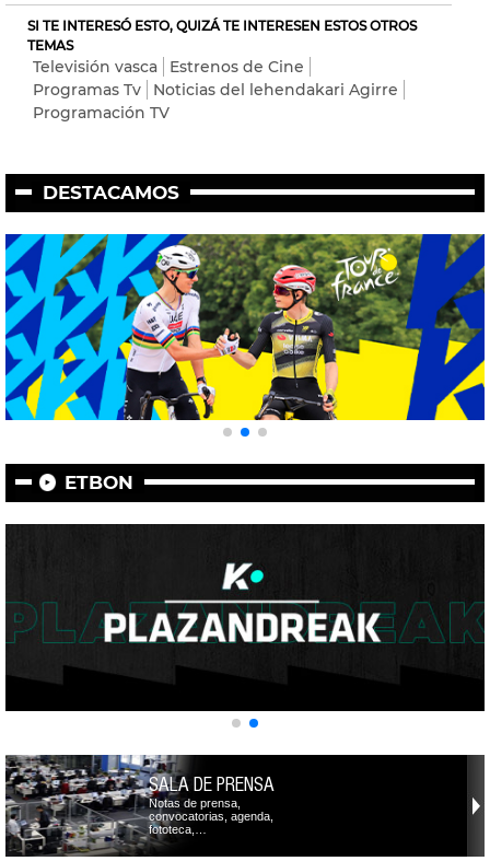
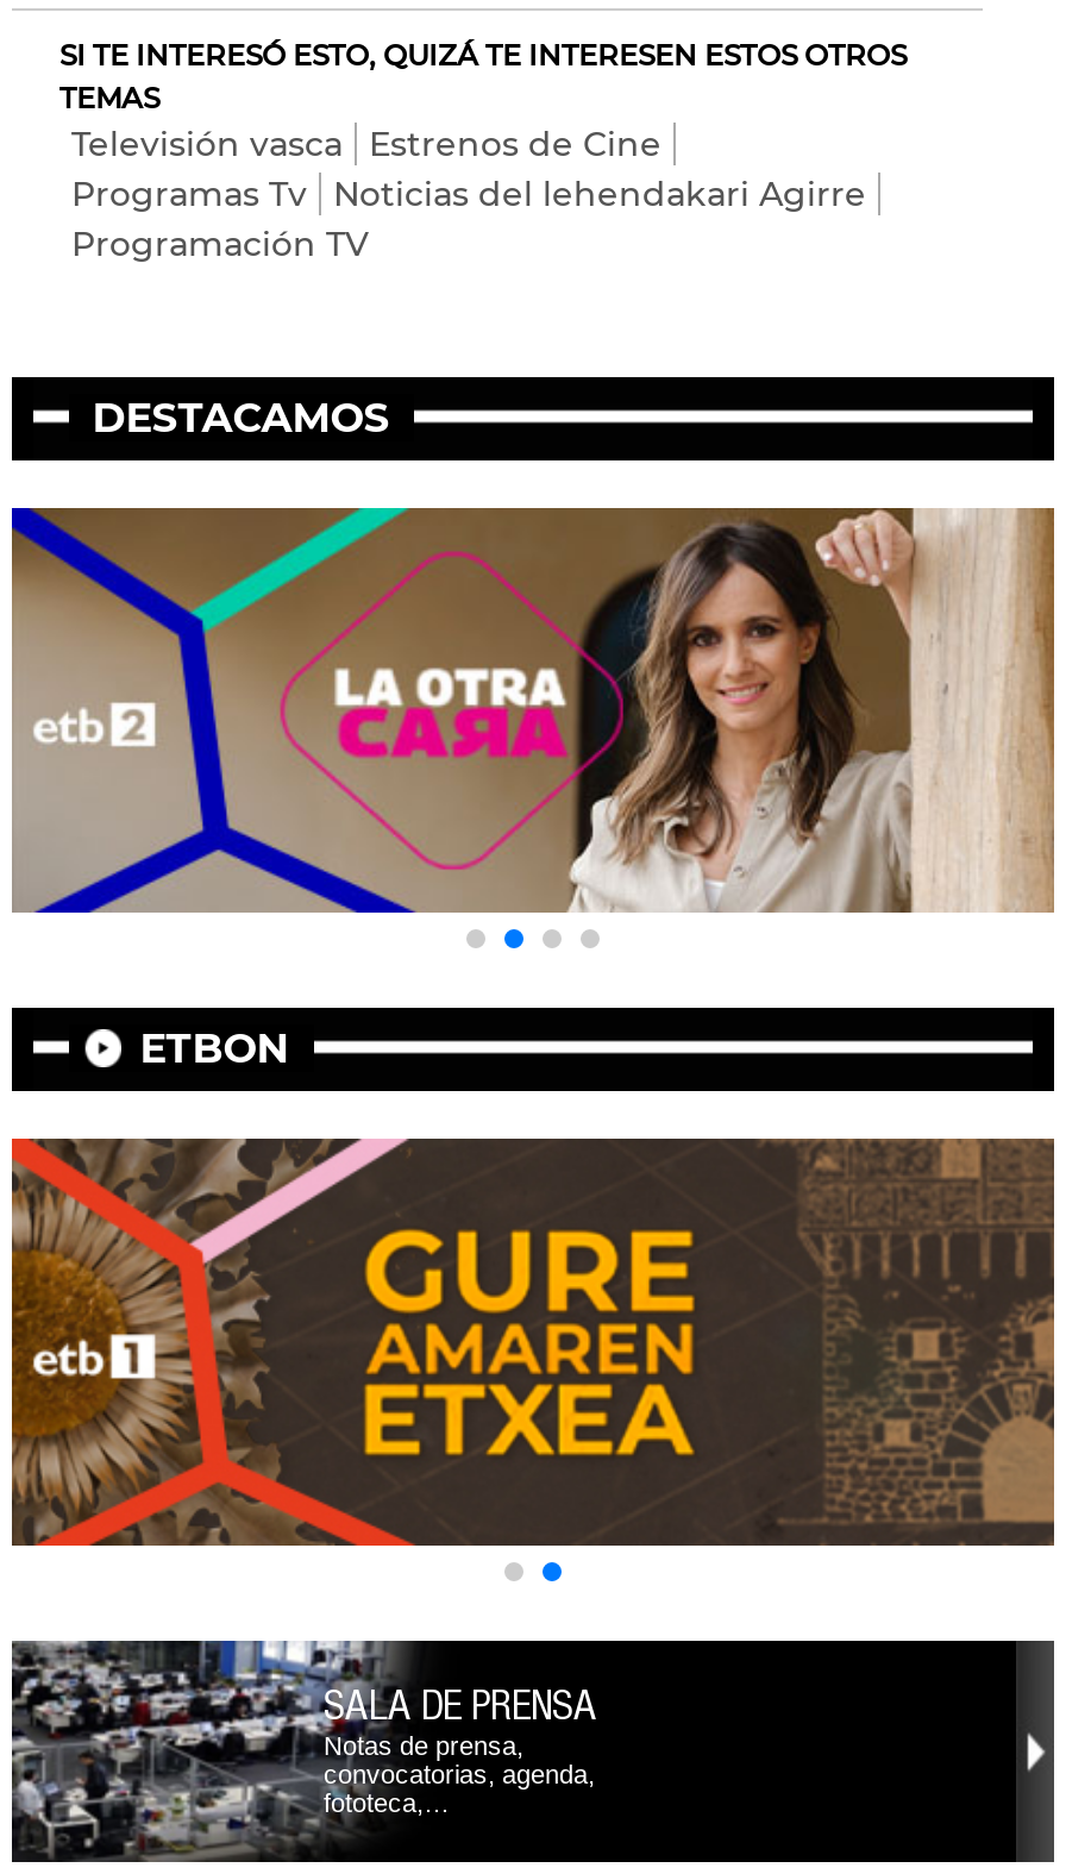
[4,233,486,438] [image] -> [10,506,1056,951] [image]
[4,523,486,712] [image] -> [10,1136,1056,1548] [image]

